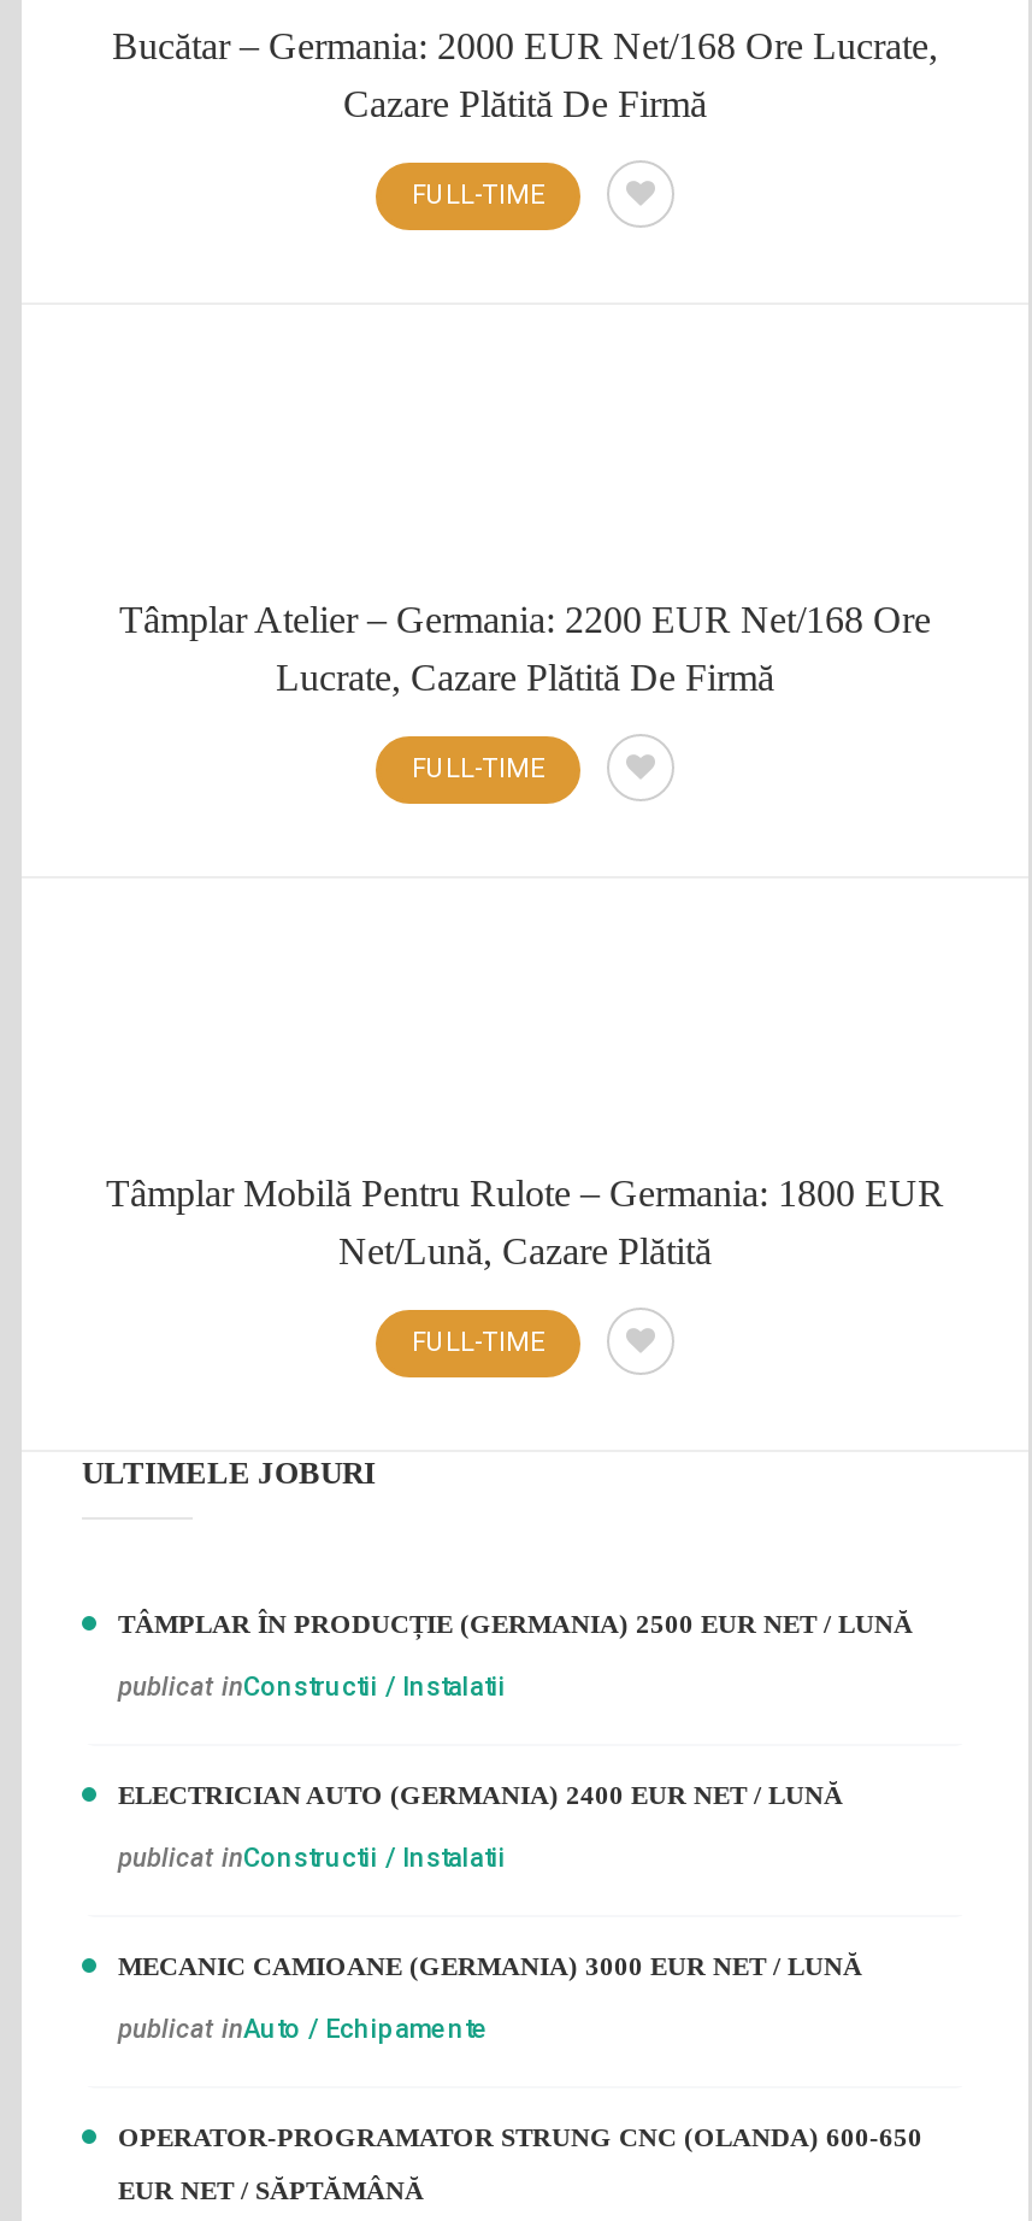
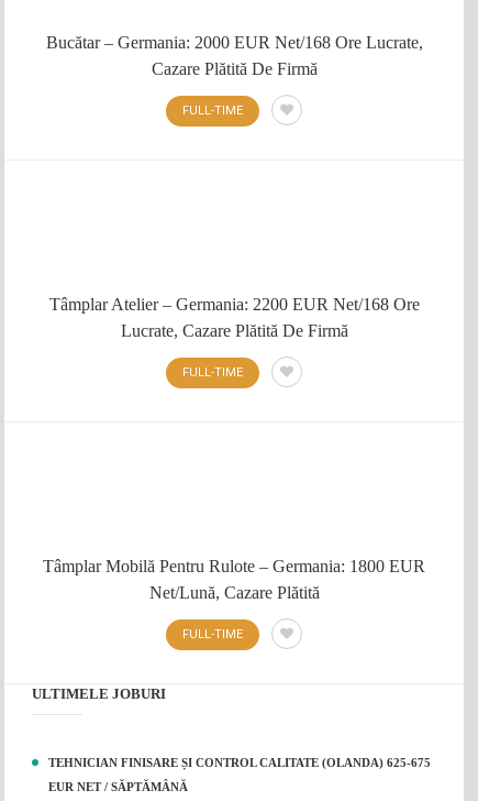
[118,1609,922,2151] TÂMPLAR ÎN PRODUCȚIE (GERMANIA) 2500 EUR NET / LUNĂ | publicat inConstructii / Instalatii | ELECTRICIAN AUTO (GERMANIA) 2400 EUR NET / LUNĂ | publicat inConstructii / Instalatii | MECANIC CAMIOANE (GERMANIA) 3000 EUR NET / LUNĂ | publicat inAuto / Echipamente | OPERATOR-PROGRAMATOR STRUNG CNC (OLANDA) 600-650 -> [48,756,431,769] TEHNICIAN FINISARE ȘI CONTROL CALITATE (OLANDA) 625-675

